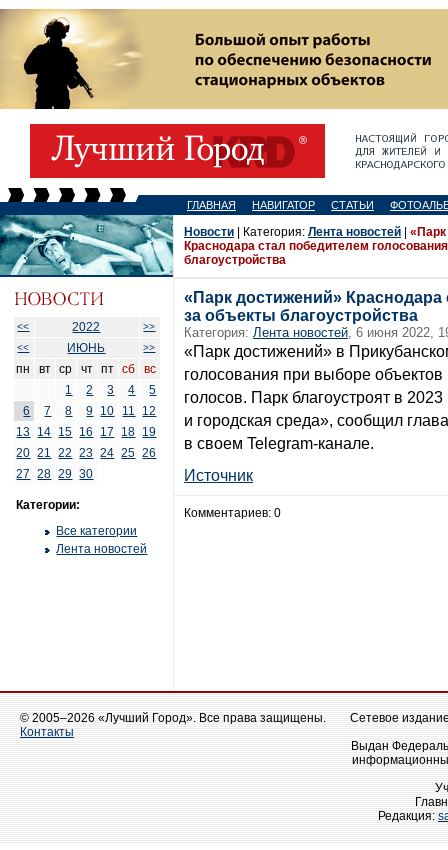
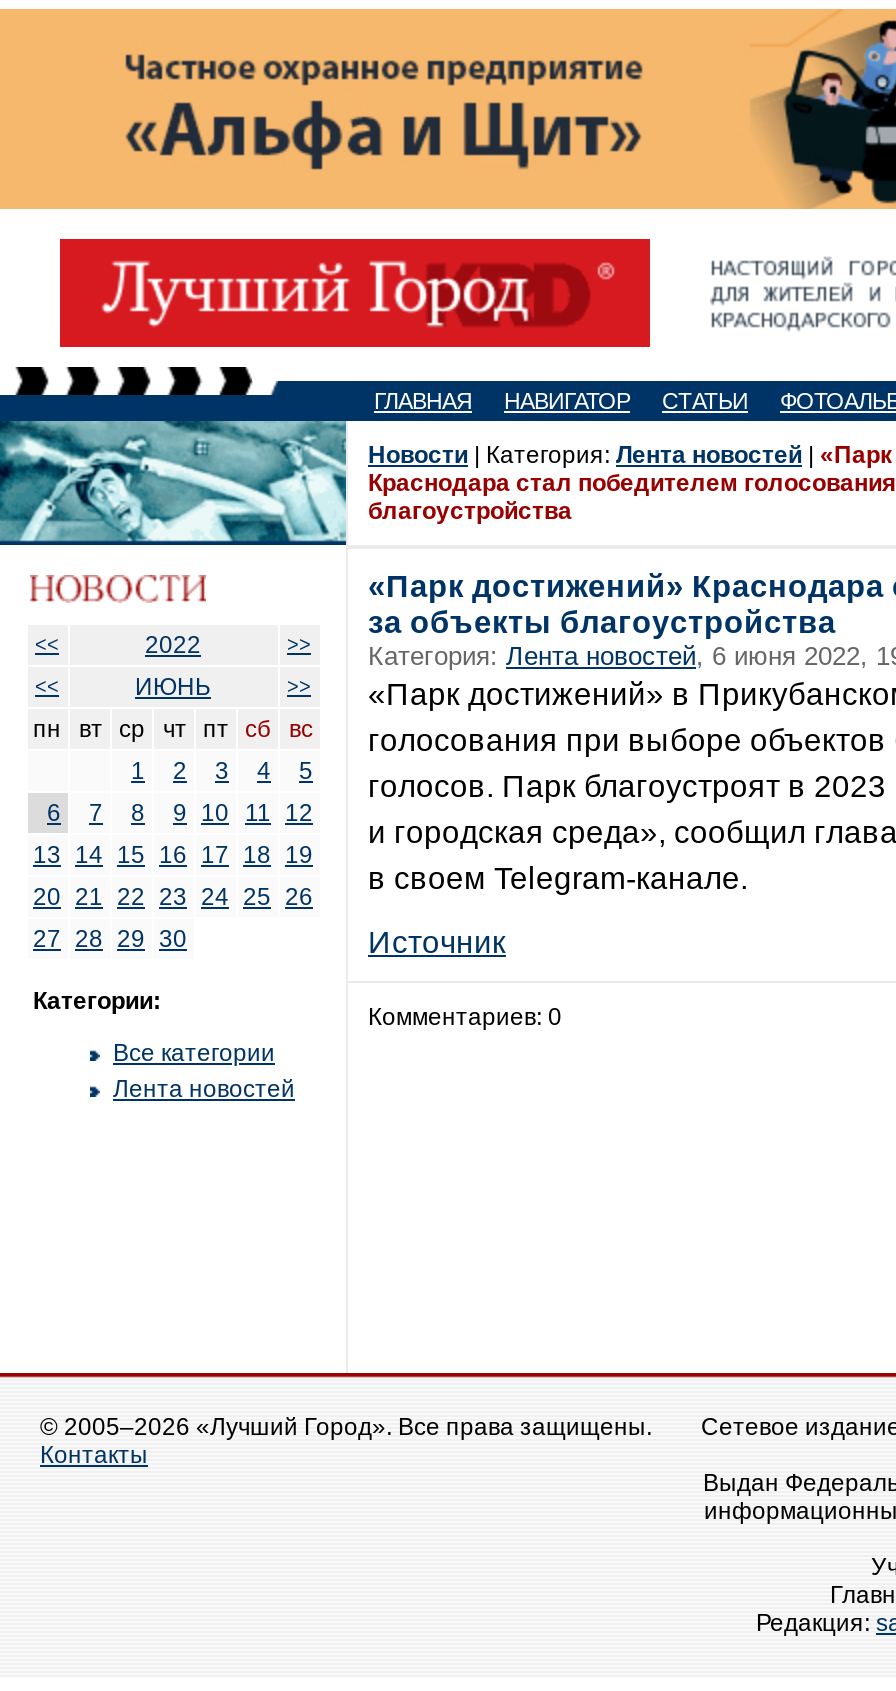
[3,9,445,110] [image] -> [6,9,890,211] [image]

